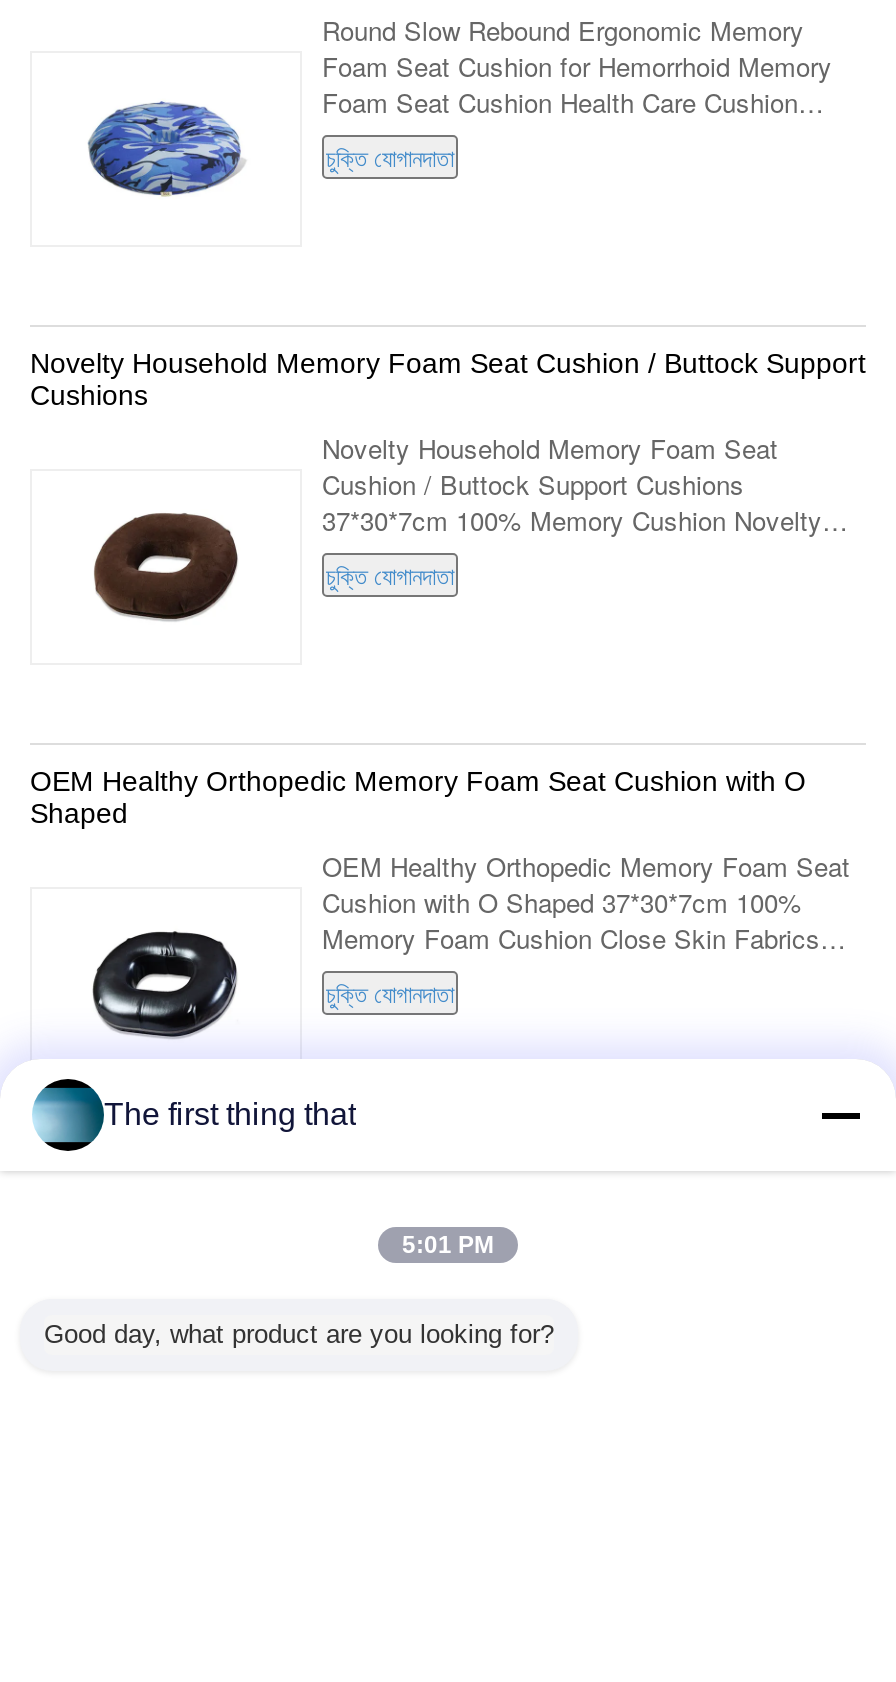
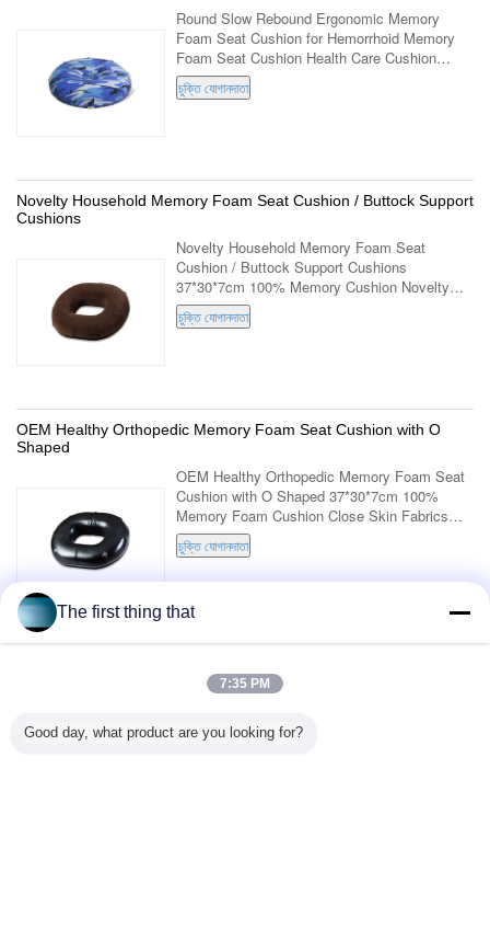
[402,1231,494,1259] 5:01 PM -> [220,676,270,691] 7:35 PM

